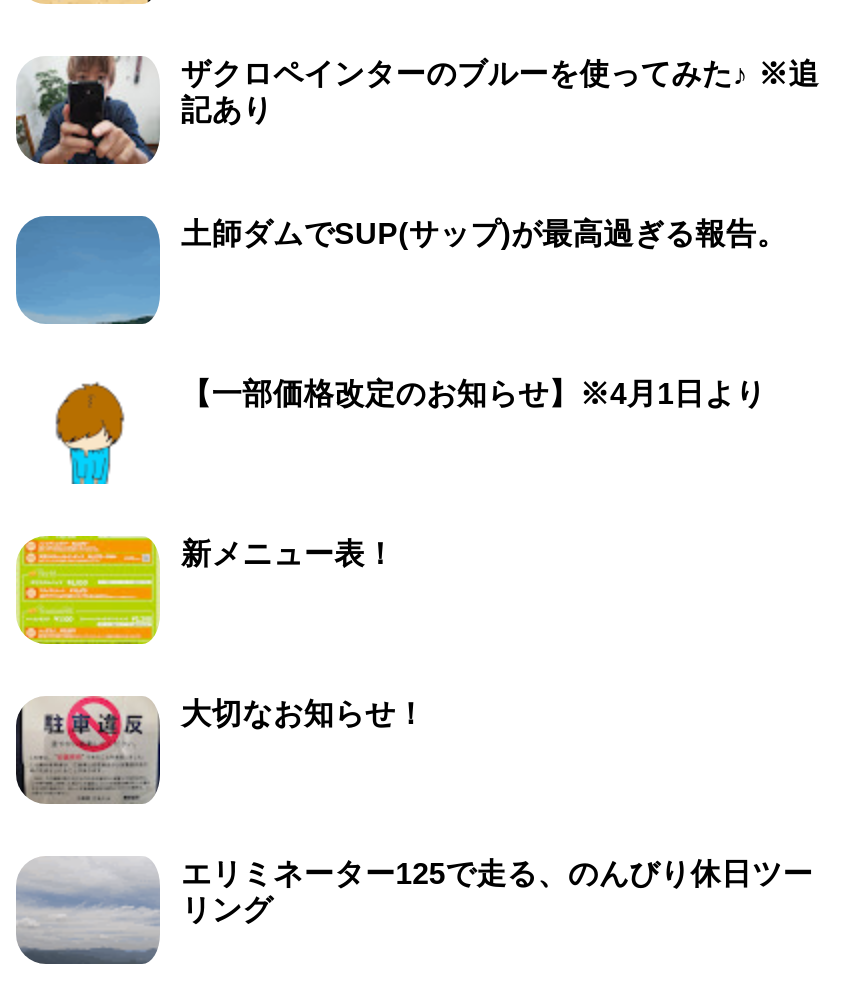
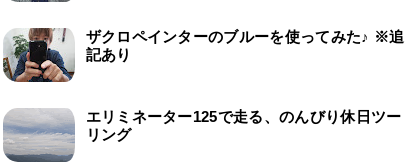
[16,214,787,324] [image] | 土師ダムでSUP(サップ)が最高過ぎる報告。 -> none
[54,375,766,486] [image] | 【一部価格改定のお知らせ】※4月1日より -> none
[14,534,396,646] [image] | 新メニュー表！ -> none
[14,694,426,804] [image] | 大切なお知らせ！ -> none

